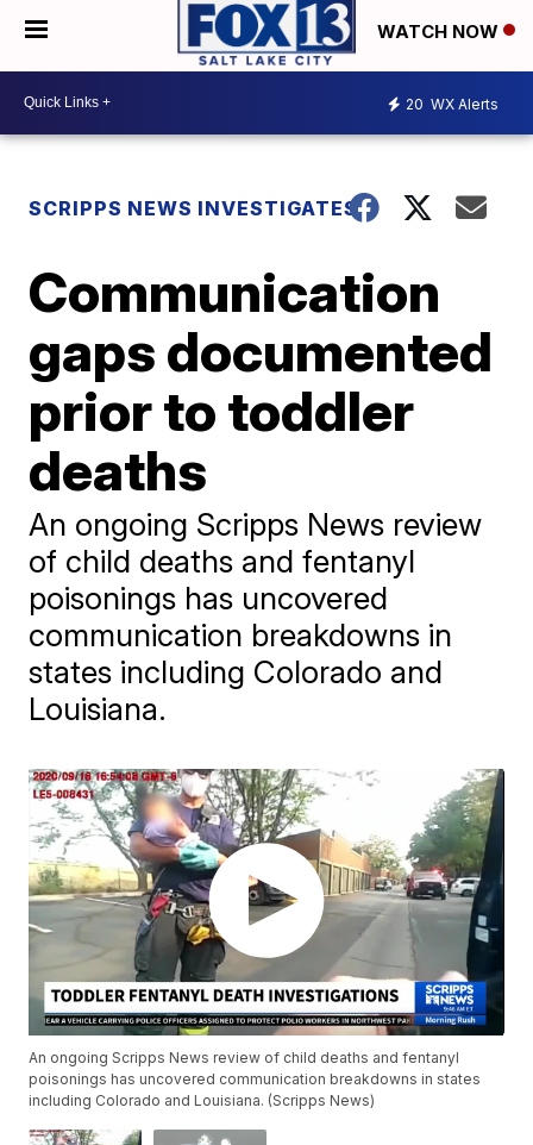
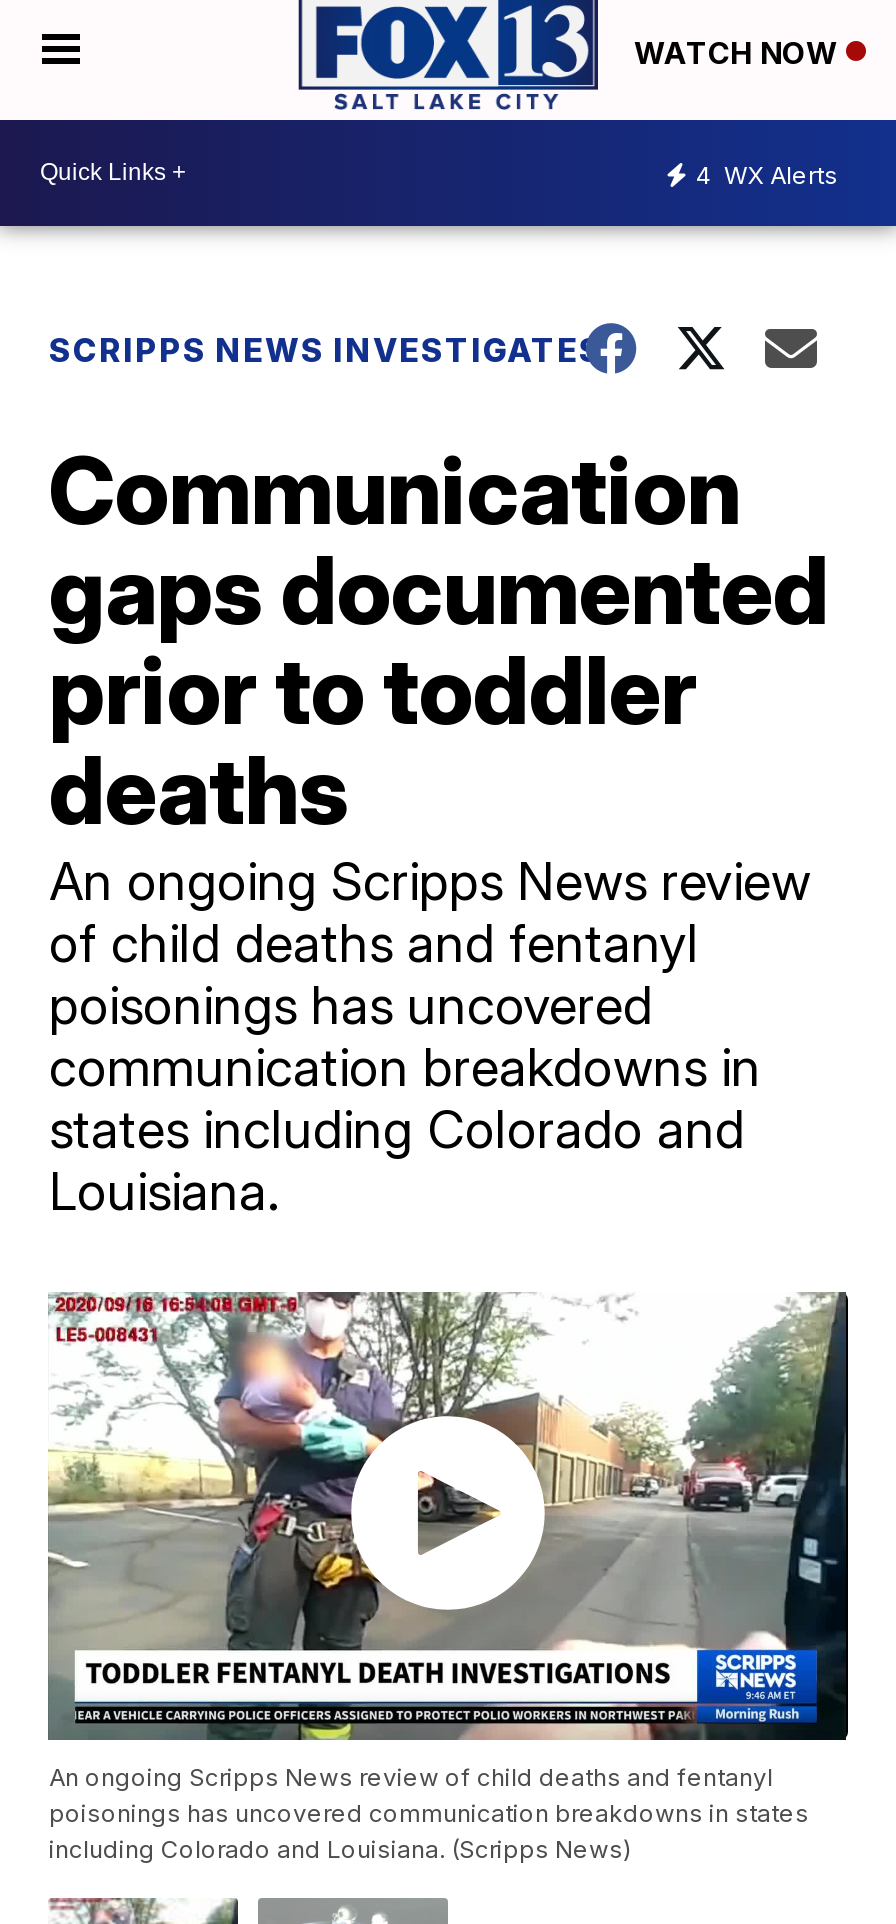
[406,95,498,113] 20 WX Alerts -> [696,160,838,190] 4 WX Alerts

